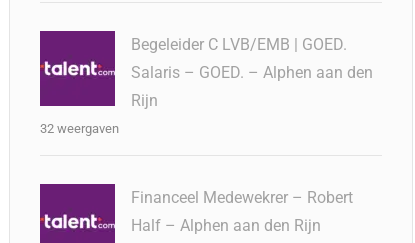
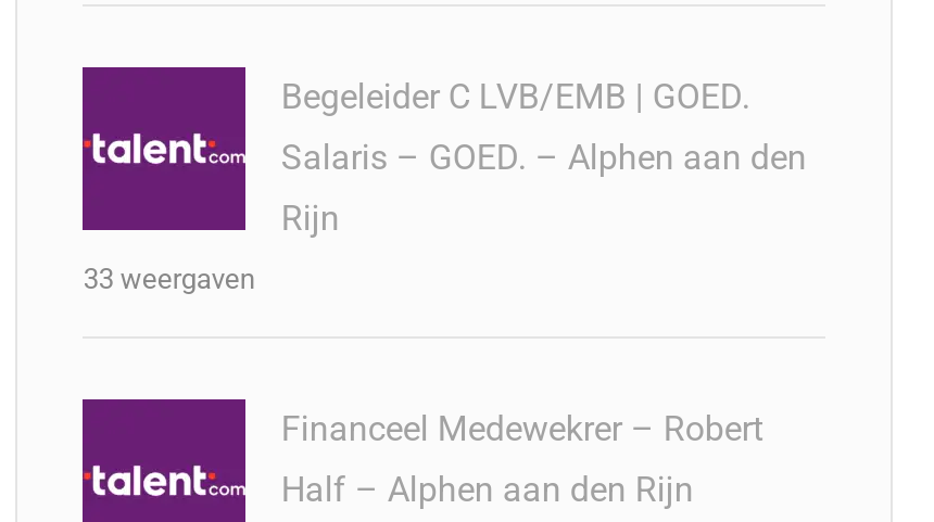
[40,121,119,136] 32 weergaven -> [83,263,255,295] 33 weergaven

